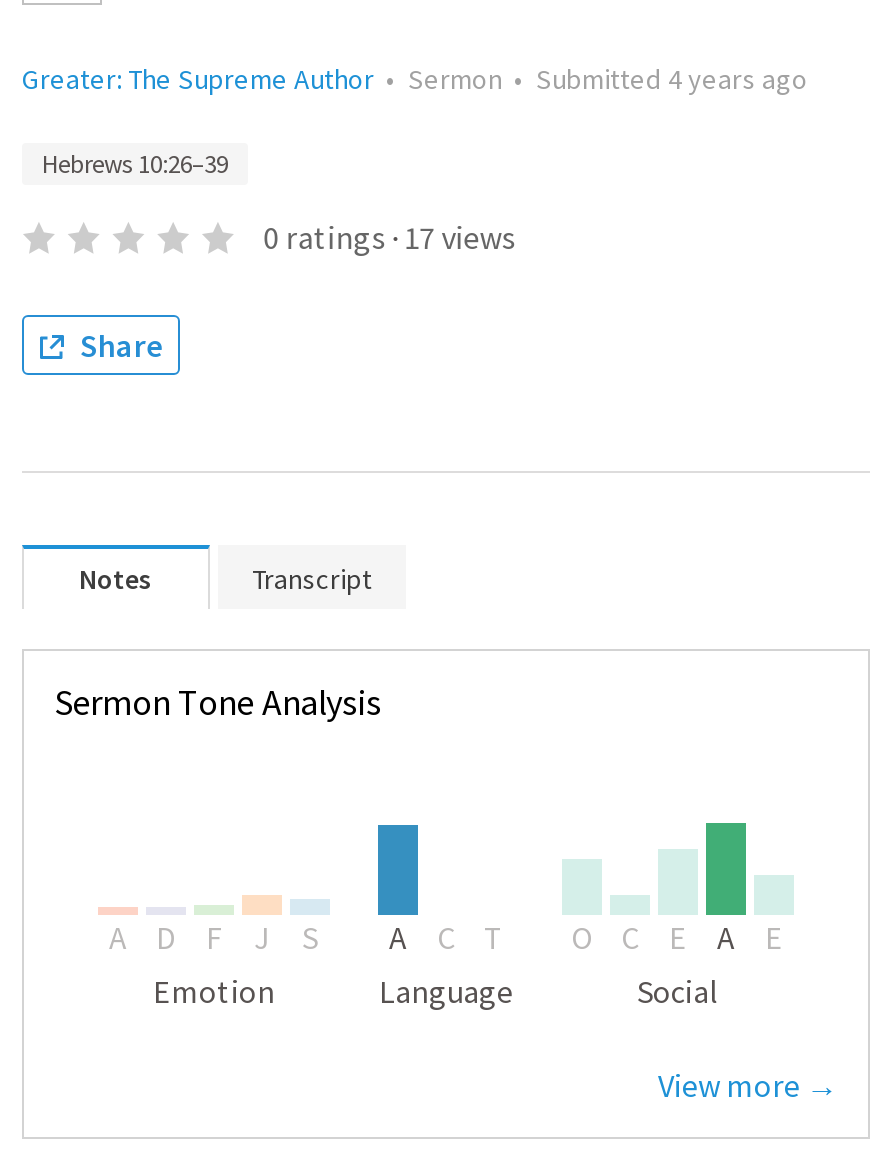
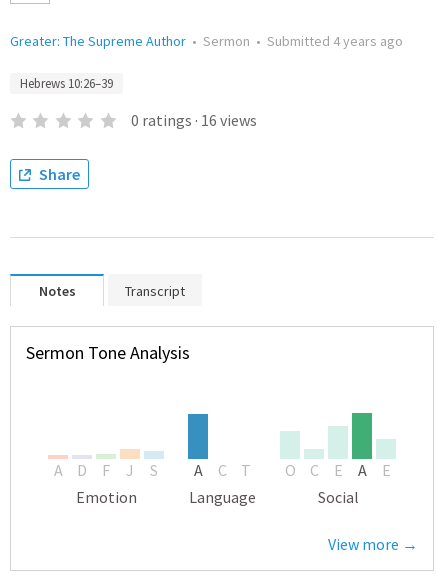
[263,217,515,257] 0 ratings · 17 views -> [131,110,257,130] 0 ratings · 16 views

